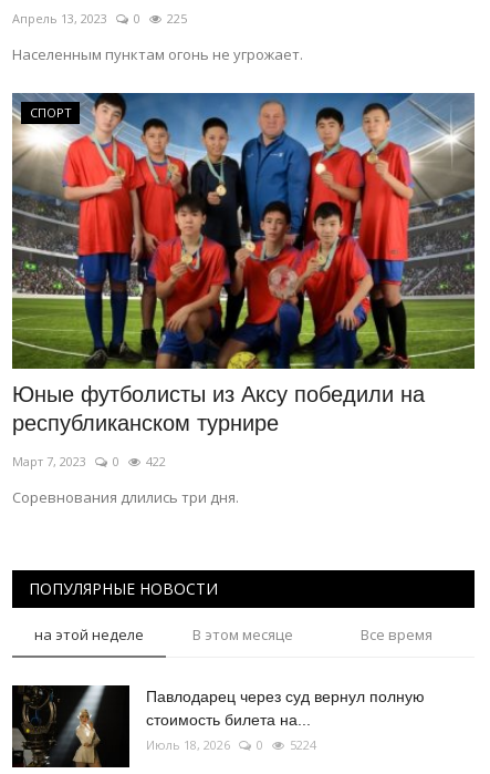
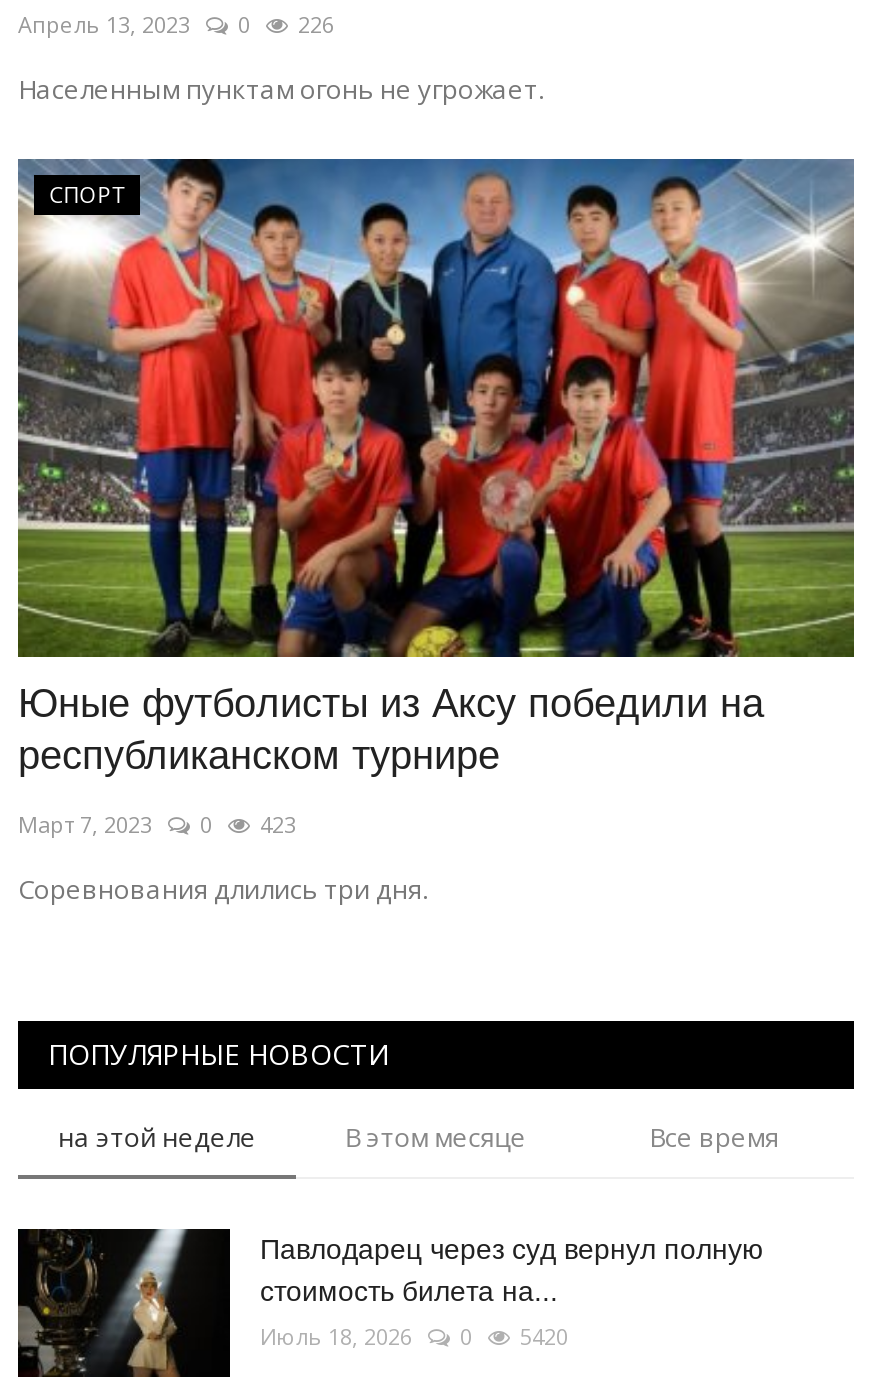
[12,10,187,27] Апрель 13, 2023 0 225 -> [18,9,334,39] Апрель 13, 2023 0 226
[12,453,166,469] Март 7, 2023 0 422 -> [18,809,296,839] Март 7, 2023 0 423
[146,736,316,753] Июль 18, 2026 0 5224 -> [260,1321,568,1351] Июль 18, 2026 0 5420

